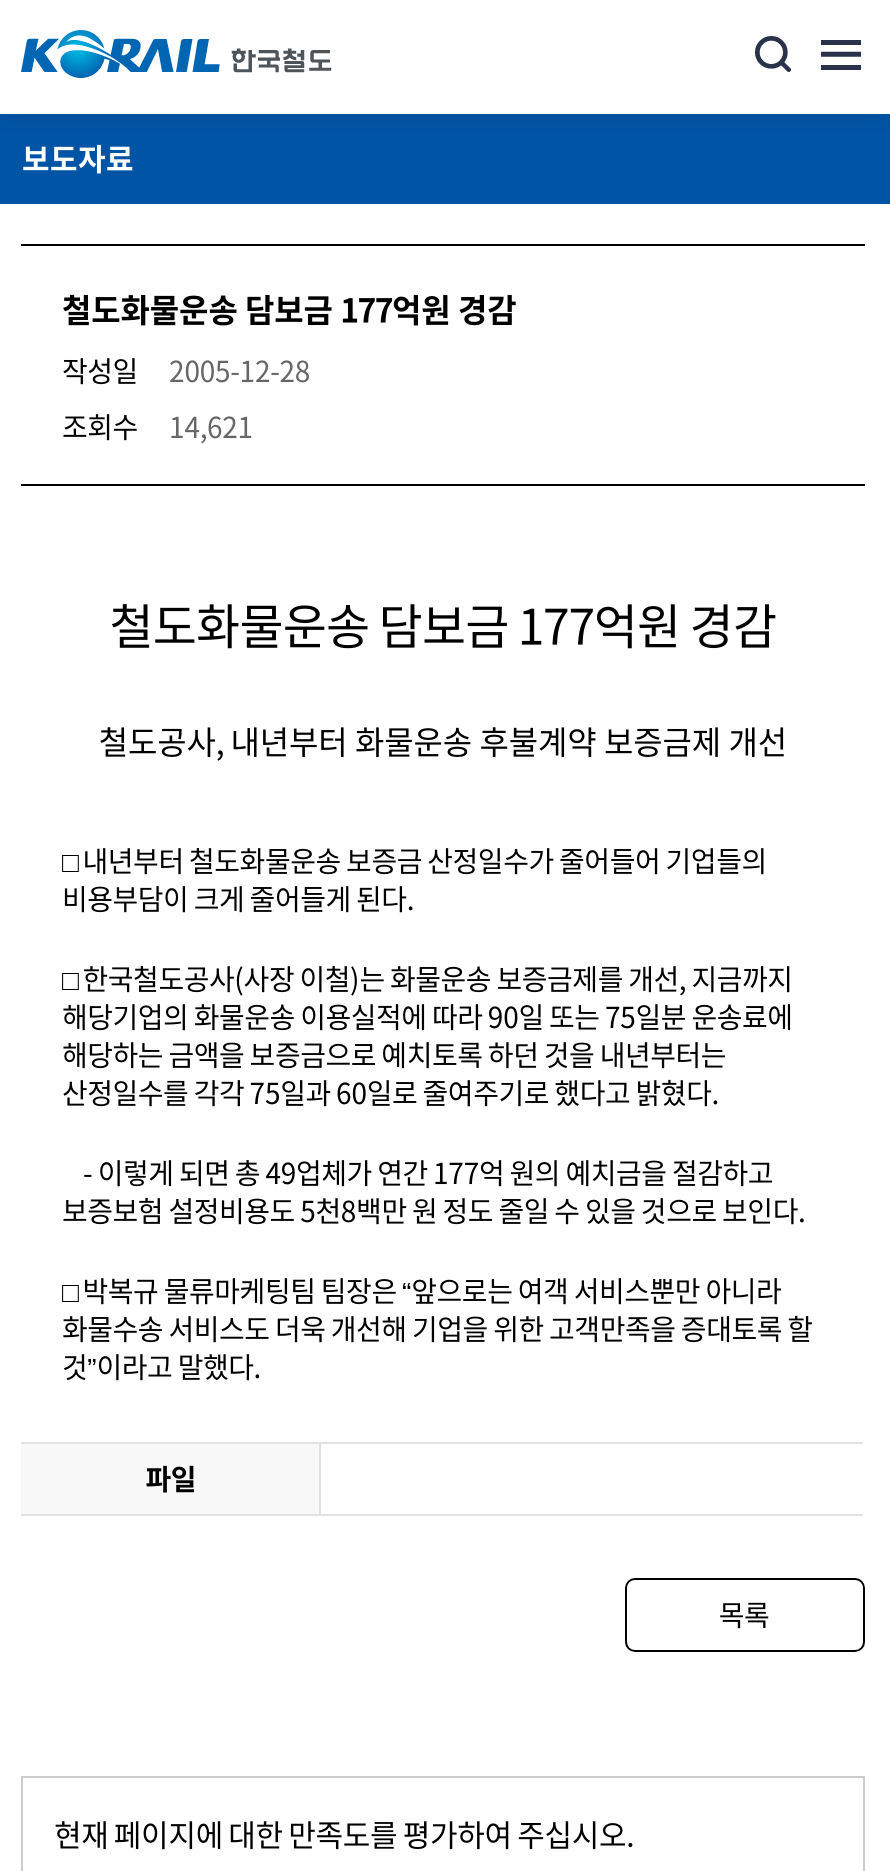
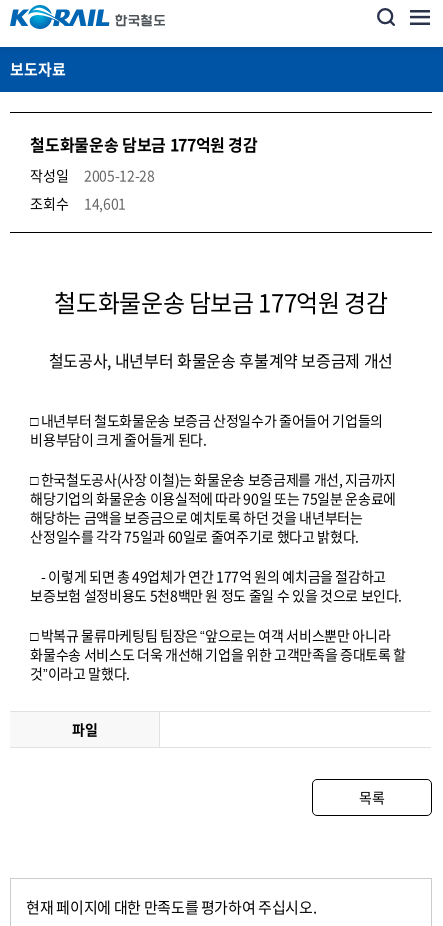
[62,406,253,446] 조회수 14,621 -> [30,193,126,213] 조회수 14,601

